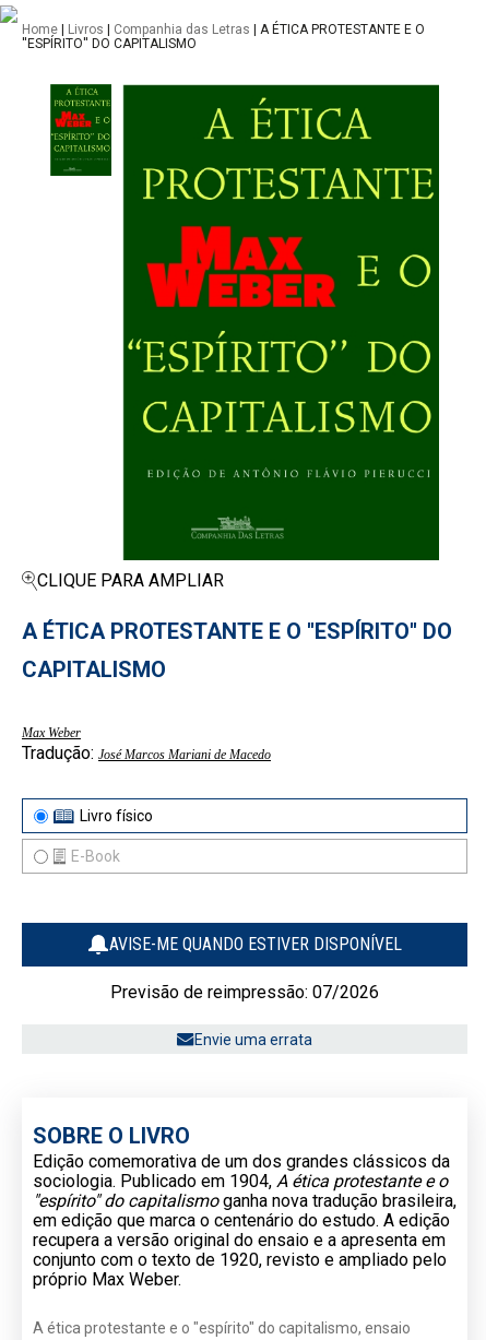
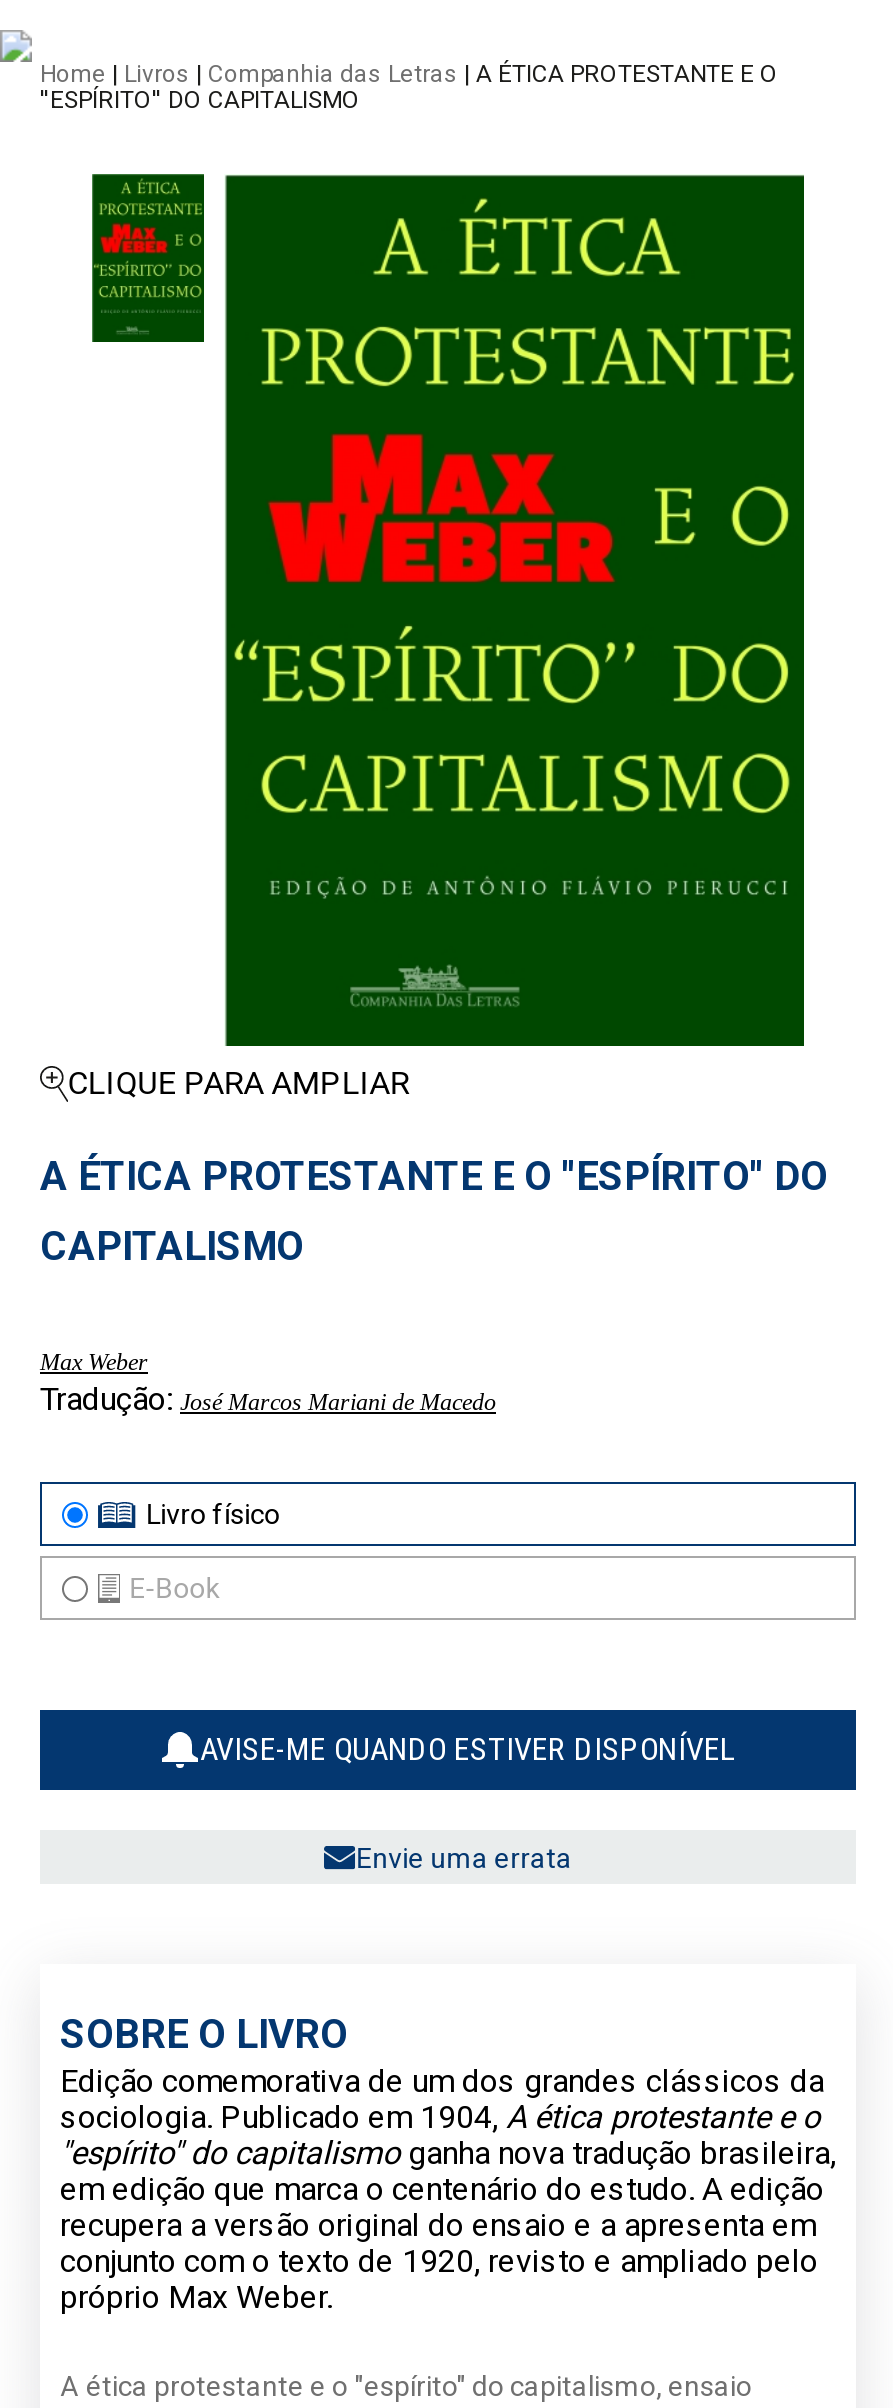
[110,982,379,1003] Previsão de reimpressão: 07/2026 -> none

